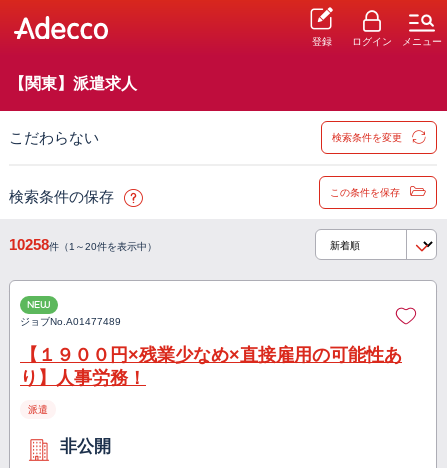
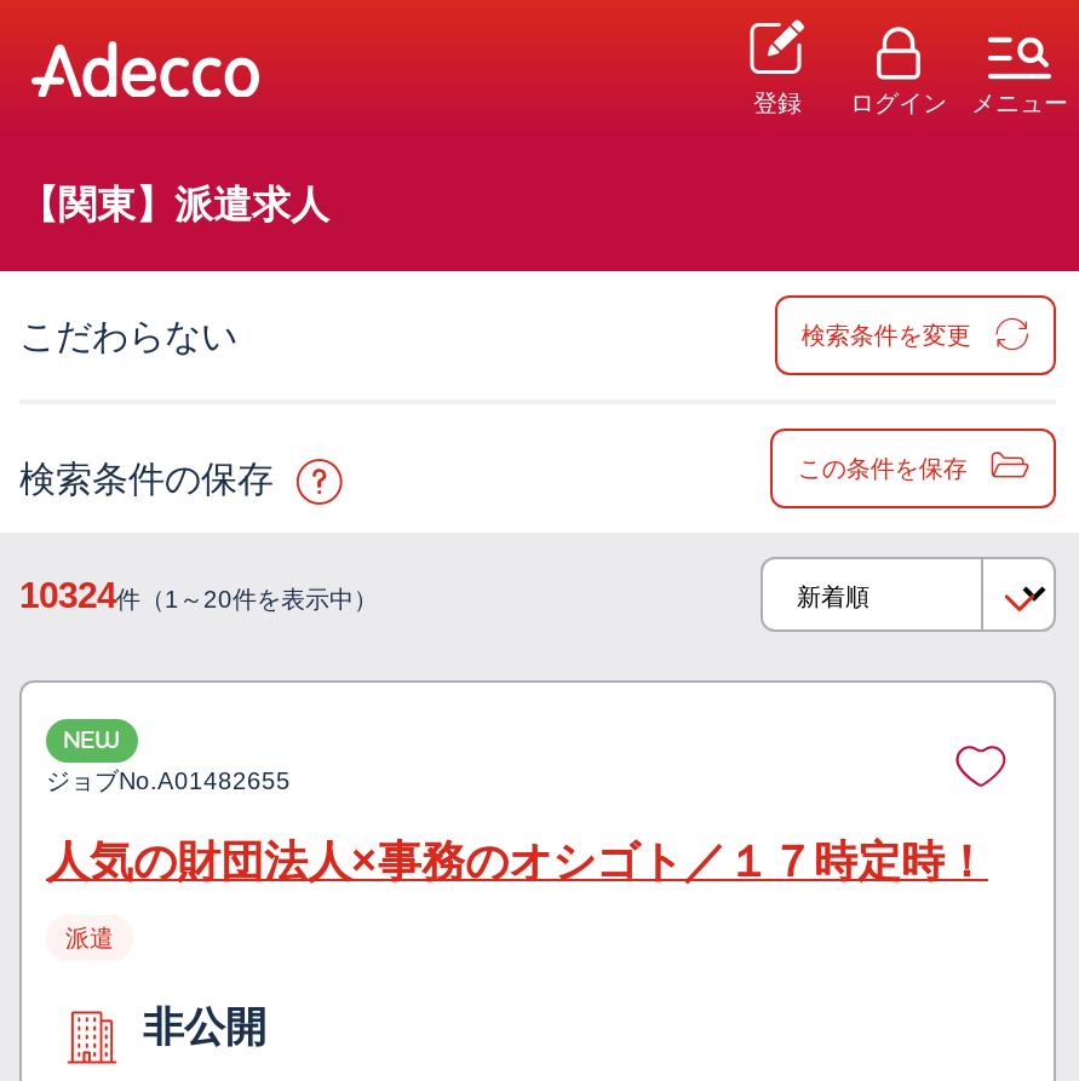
[9,236,157,253] 10258件（1～20件を表示中） -> [19,573,378,614] 10324件（1～20件を表示中）
[20,316,121,327] ジョブNo. A01477489 -> [46,768,291,795] ジョブNo. A01482655
[20,345,402,388] 【１９００円×残業少なめ×直接雇用の可能性あ | り】人事労務！ -> [46,838,988,887] 人気の財団法人×事務のオシゴト／１７時定時！

